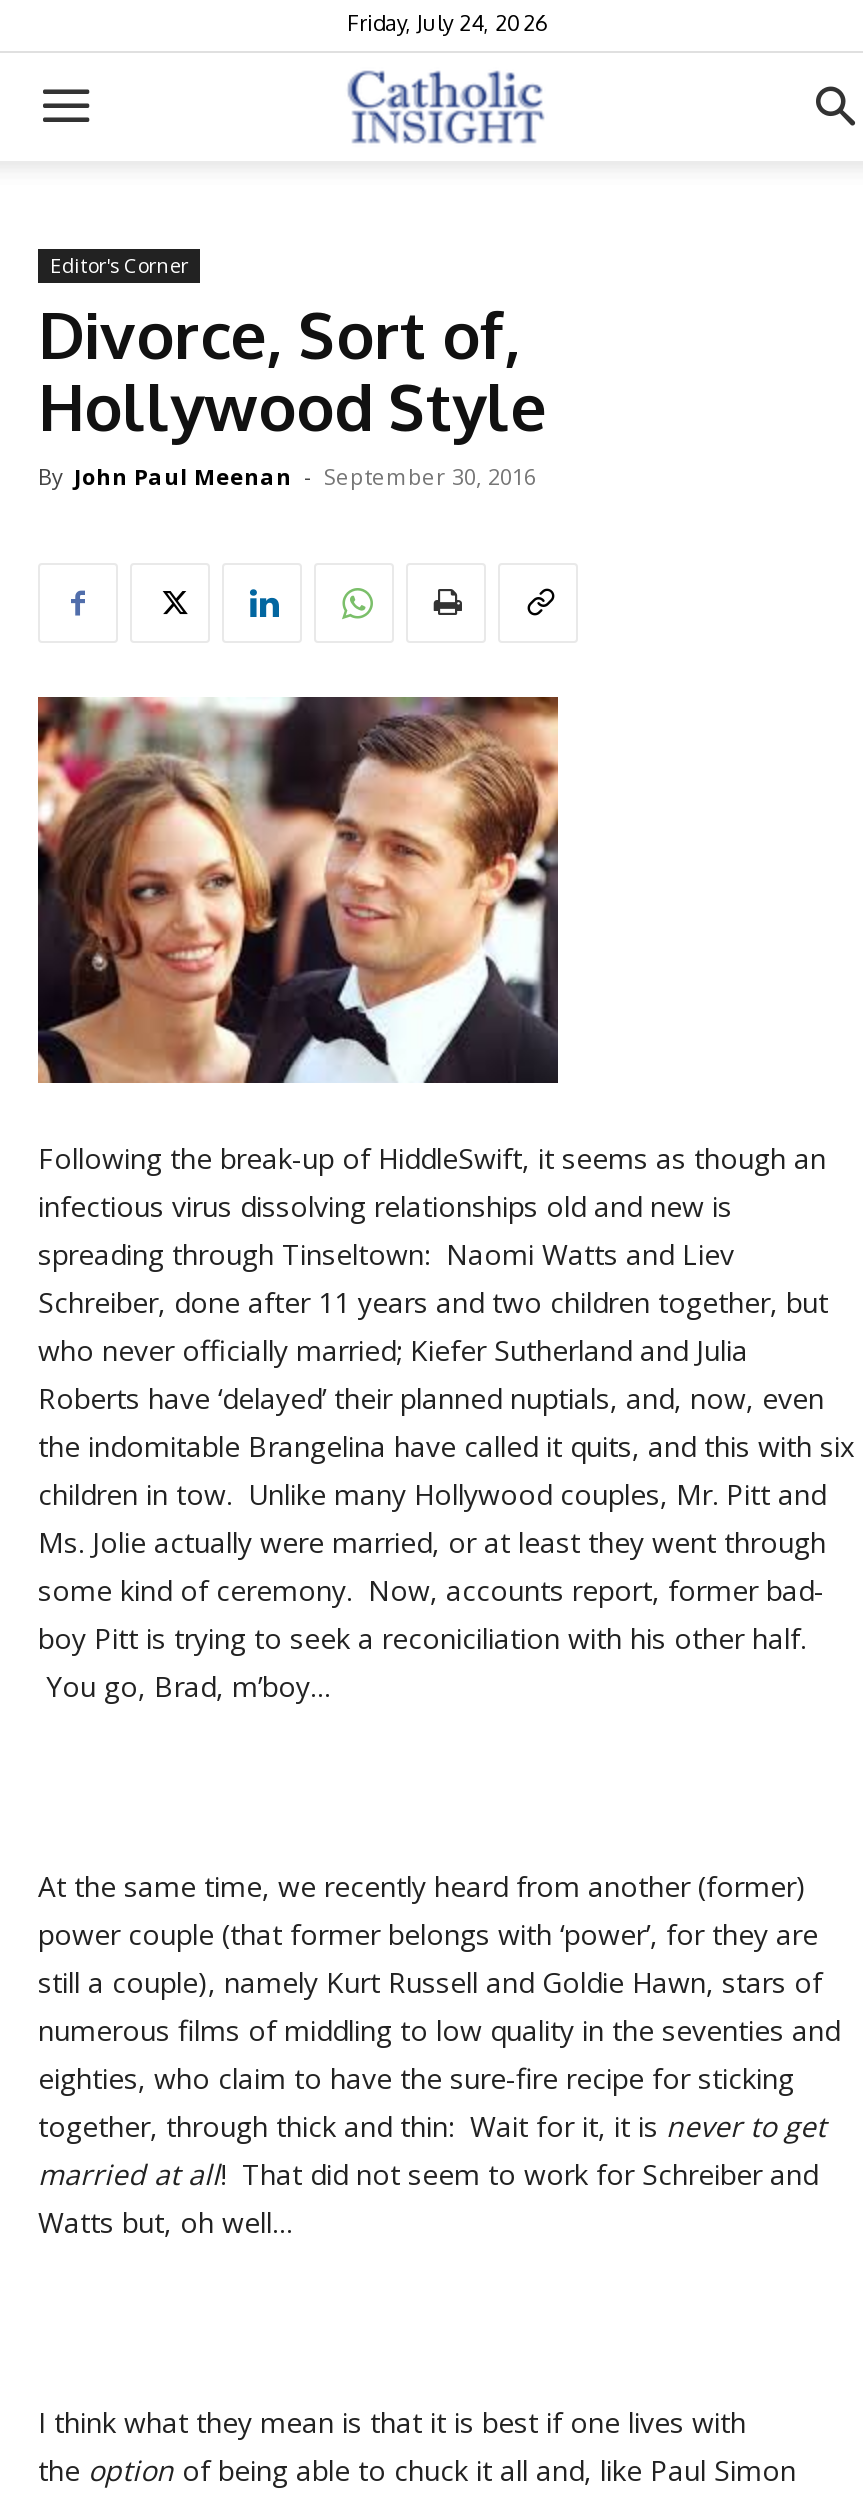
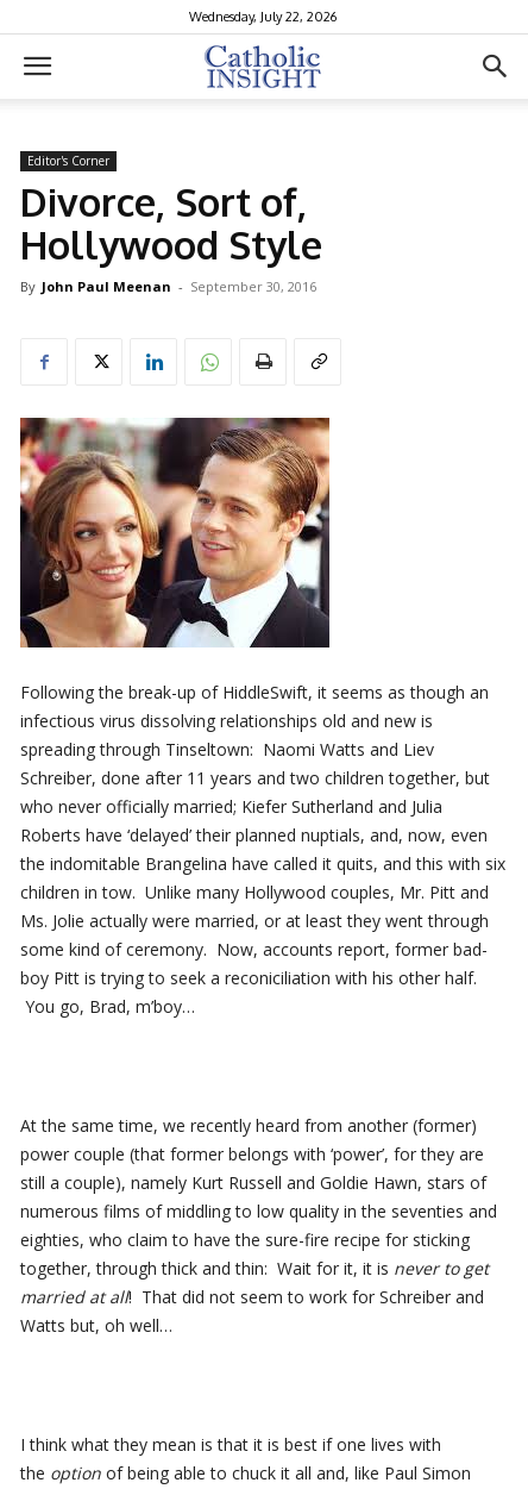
[347,9,545,37] Friday, July 24, 2026 -> [189,8,337,25] Wednesday, July 22, 2026

